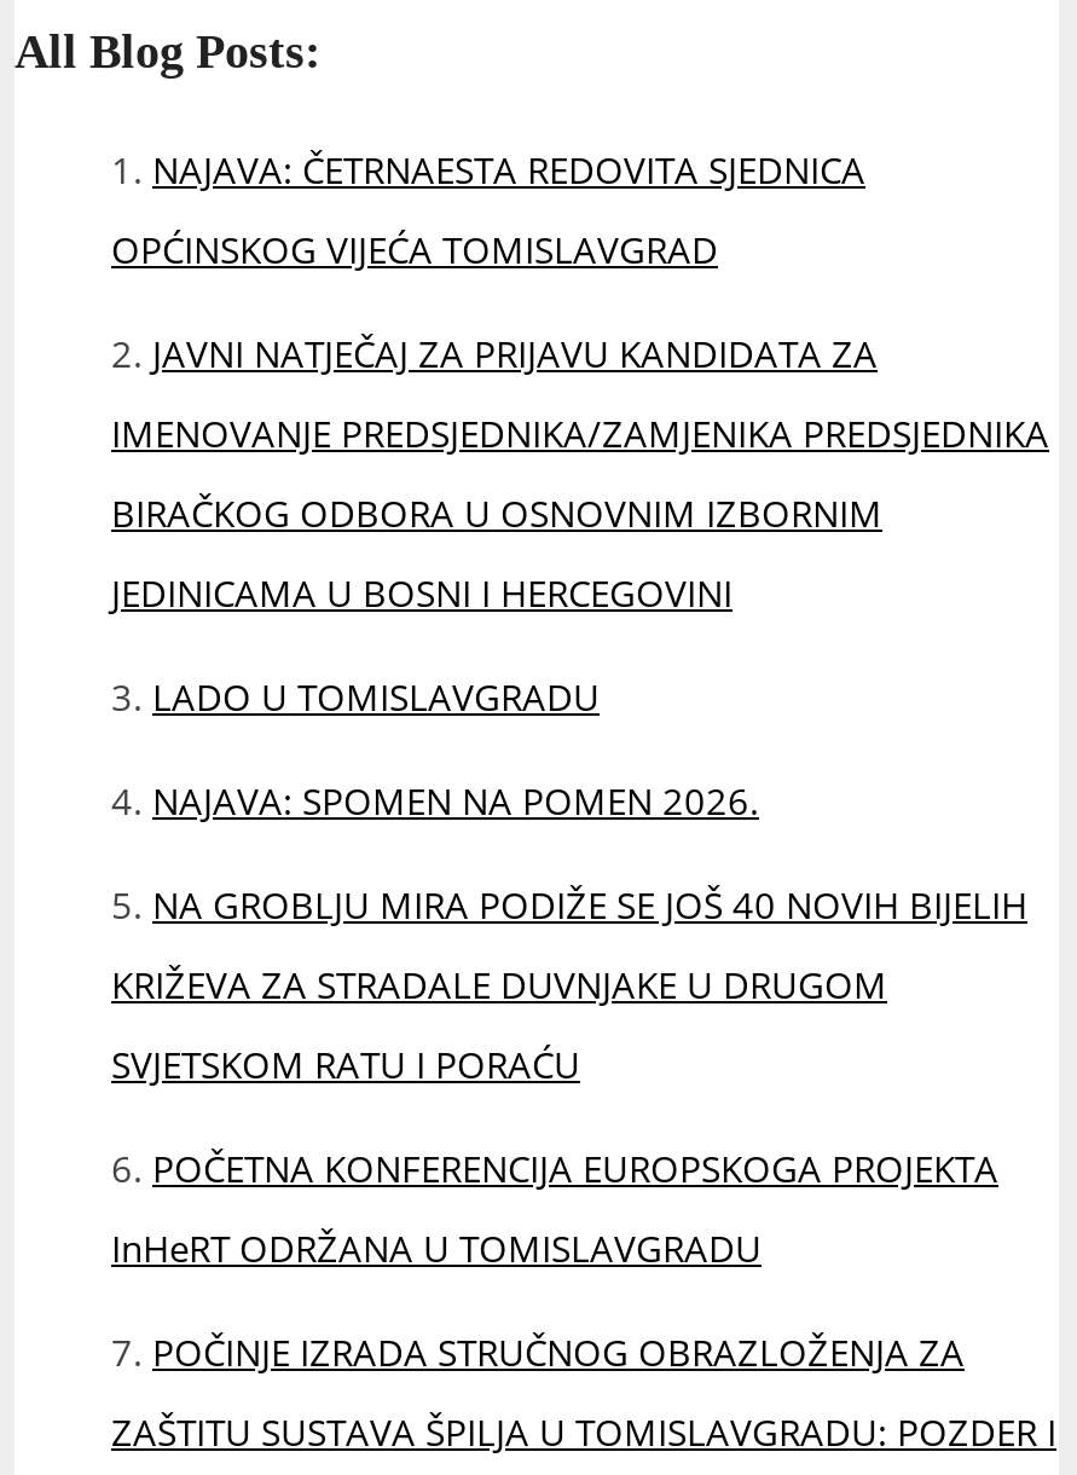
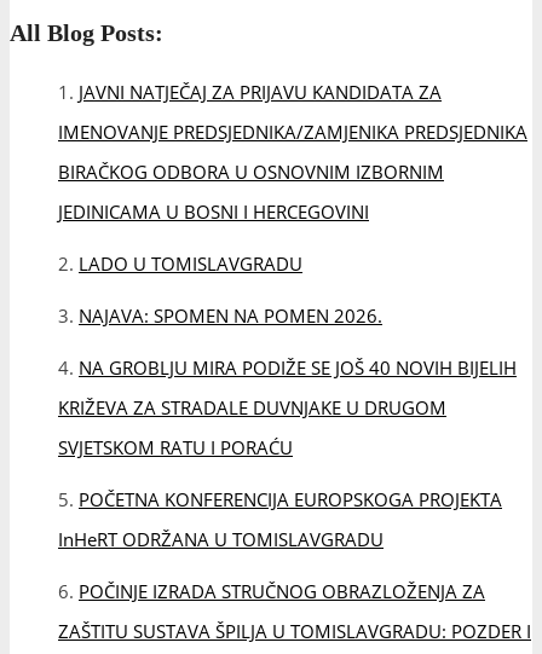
[111,145,865,273] NAJAVA: ČETRNAESTA REDOVITA SJEDNICA | OPĆINSKOG VIJEĆA TOMISLAVGRAD -> none

